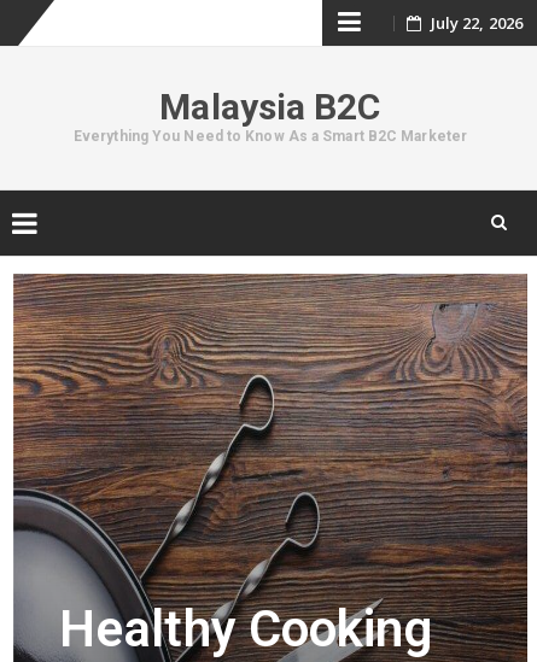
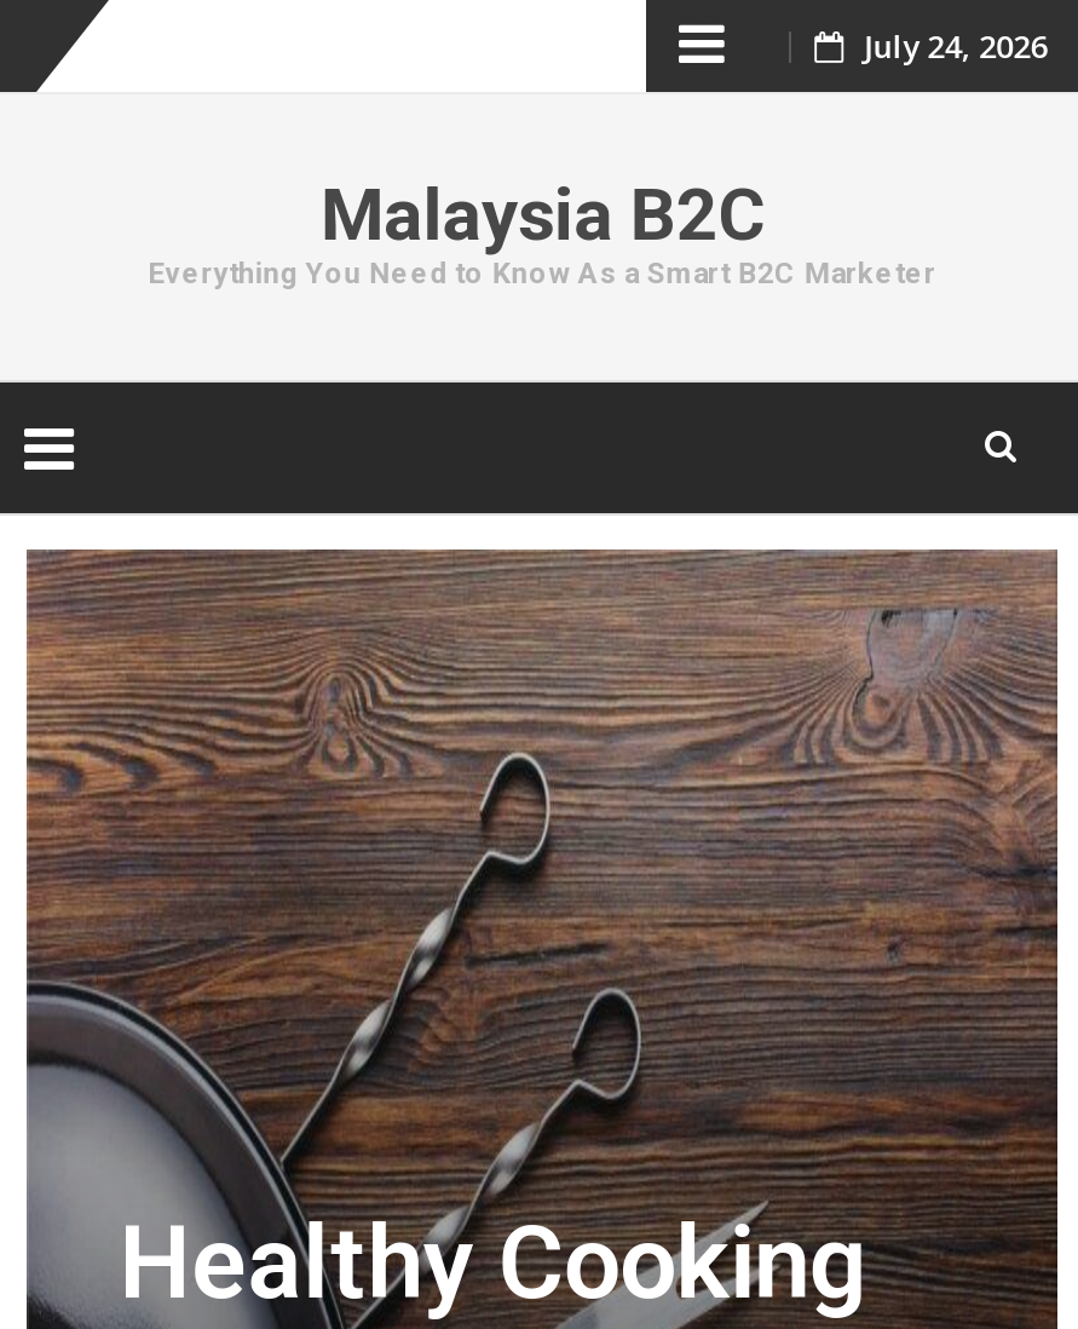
[430,12,523,34] July 22, 2026 -> [863,24,1048,68] July 24, 2026

